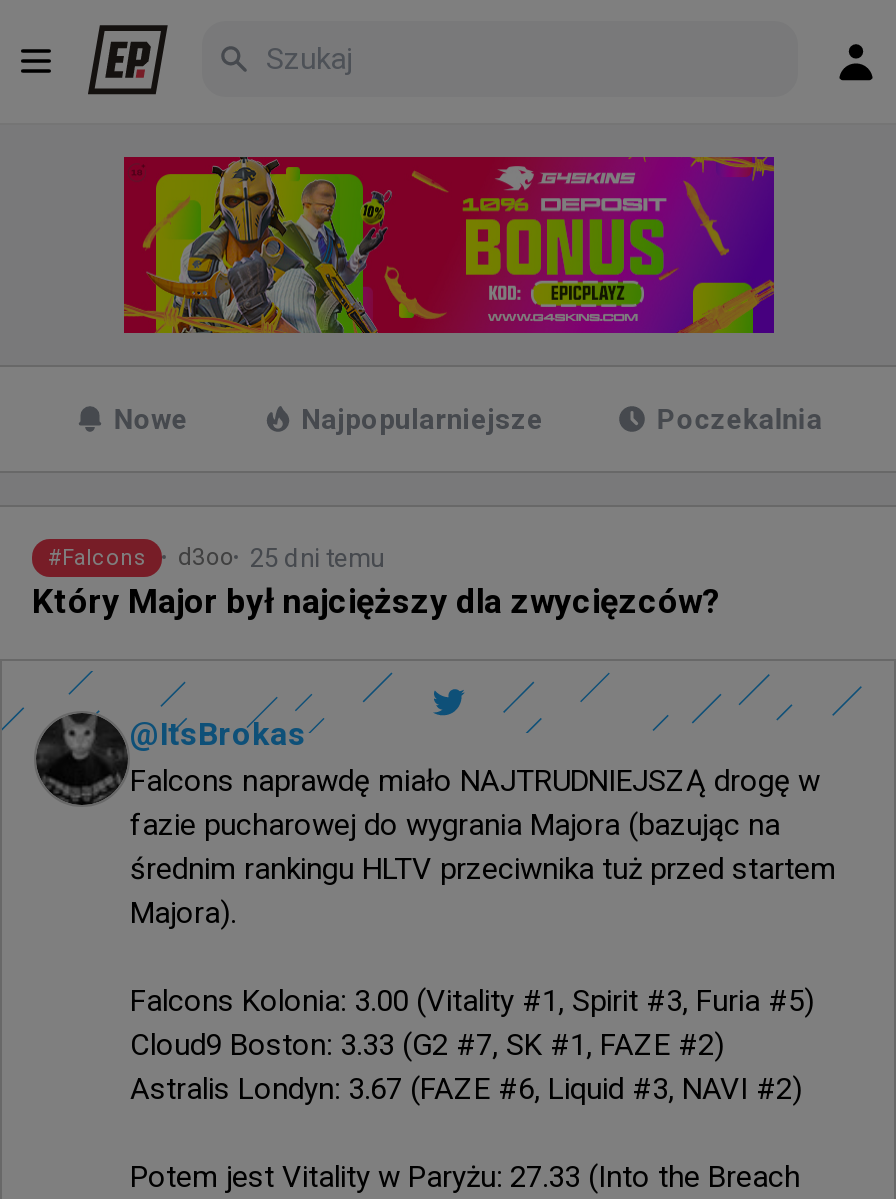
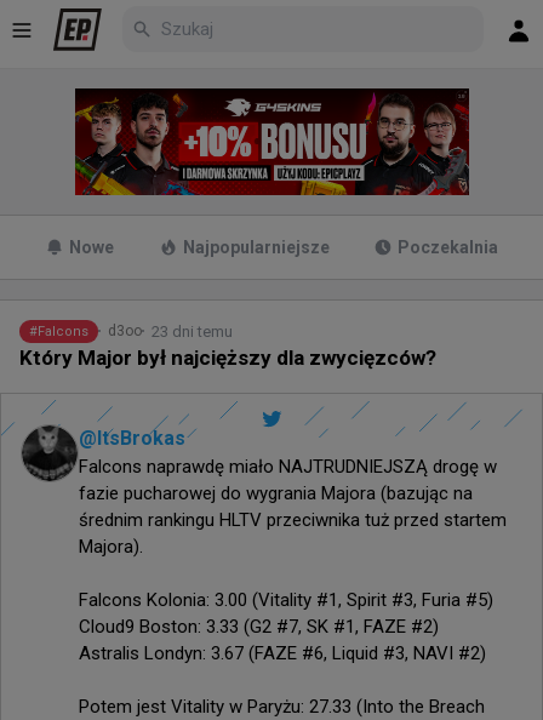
[122,155,776,335] [image] -> [74,87,470,196] [image]
[48,542,384,572] #Falcons d3oo 25 dni temu -> [29,322,233,340] #Falcons d3oo 23 dni temu

